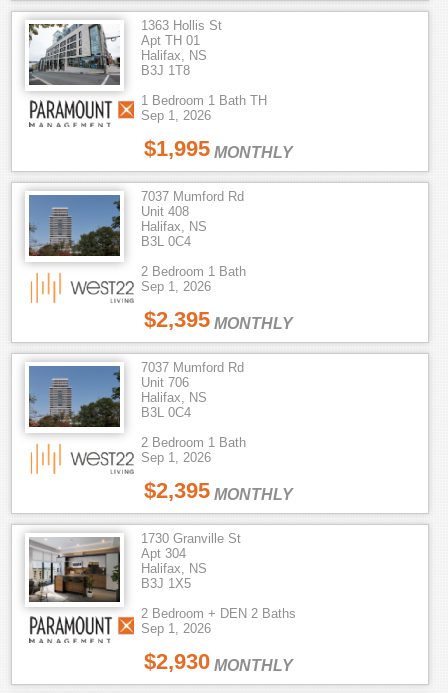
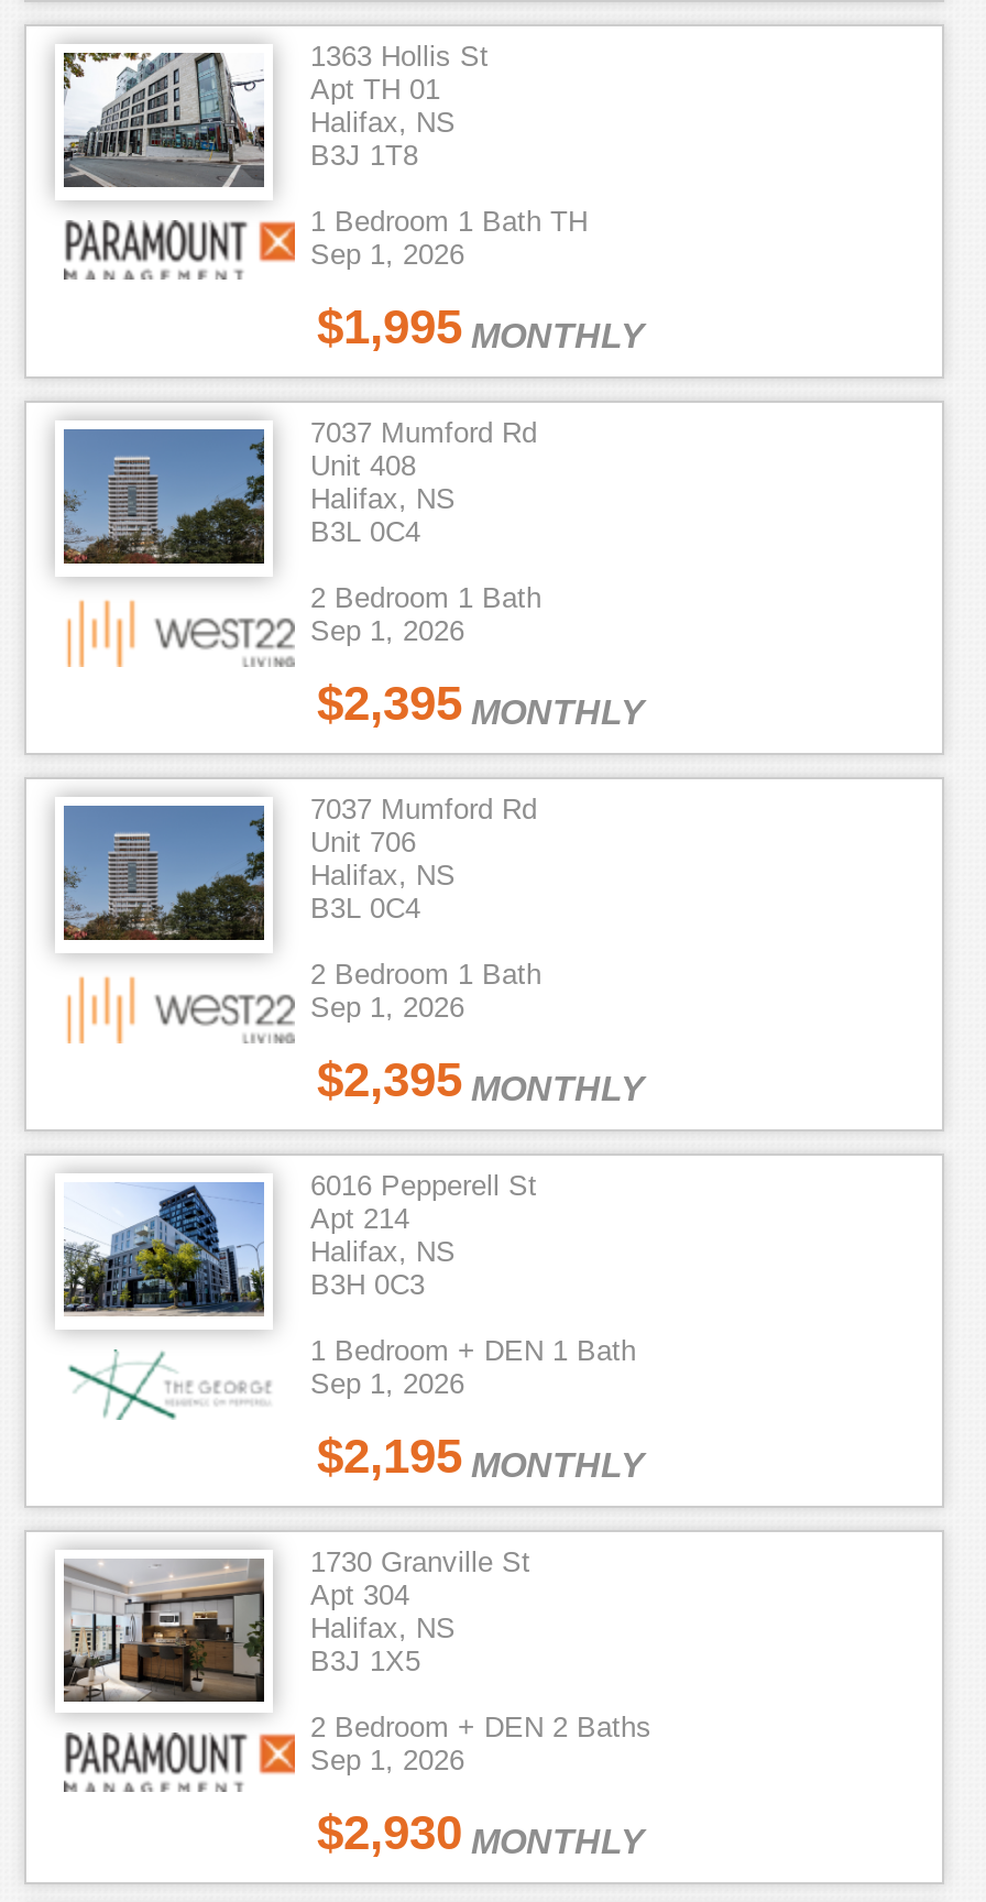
none -> [64,1170,645,1485] [image] | 6016 Pepperell St | Apt 214 | Halifax, NS | B3H 0C3 | 1 Bedroom + DEN 1 Bath | Sep 1, 2026 | $2,195 MONTHLY
none -> [68,1349,242,1422] [image]

